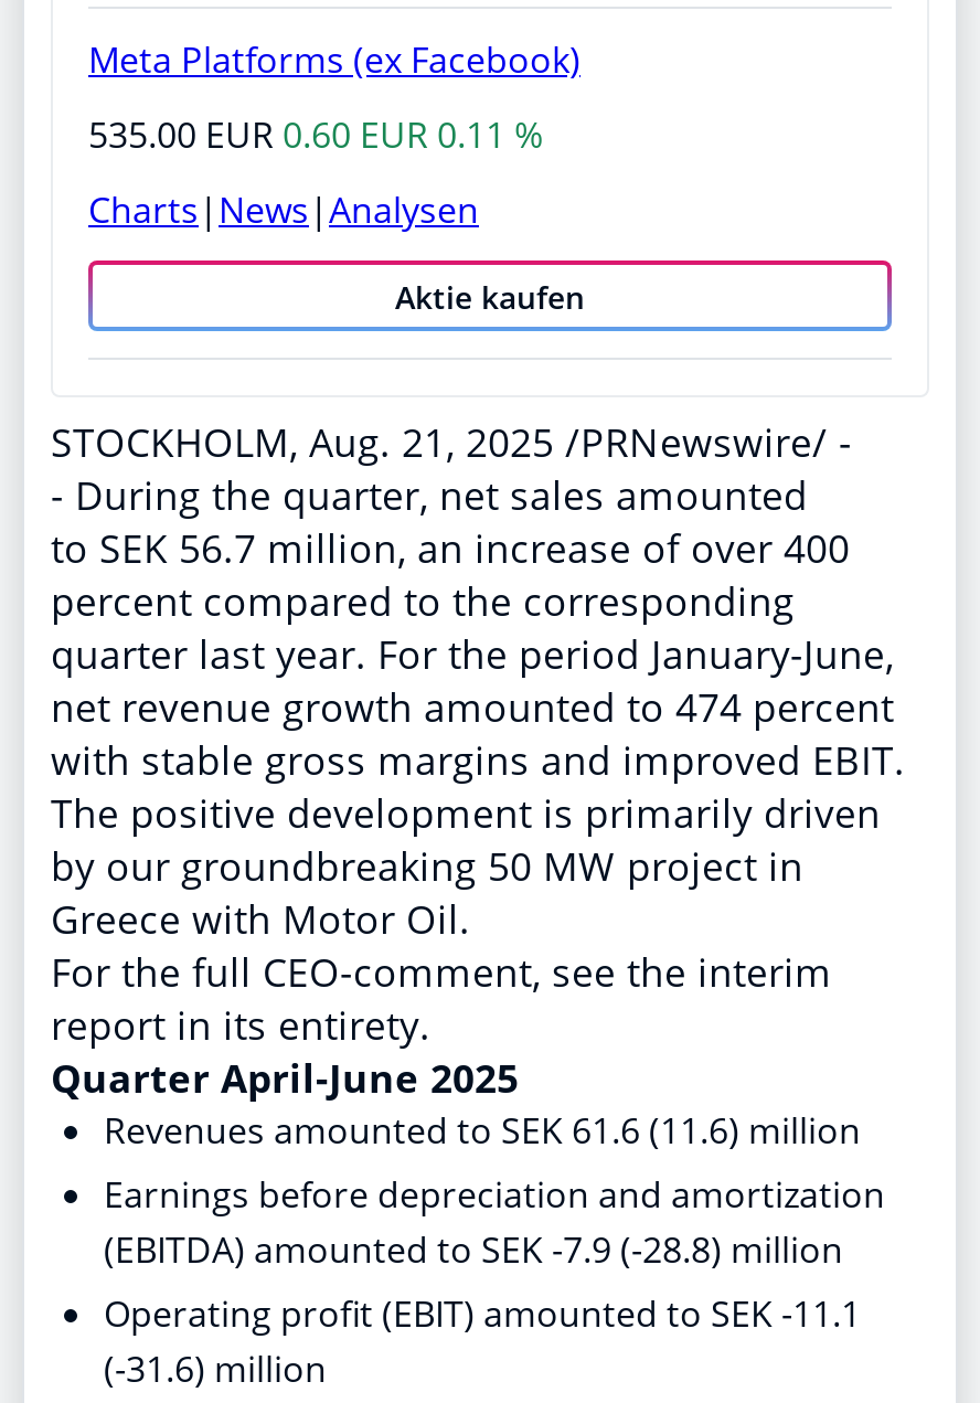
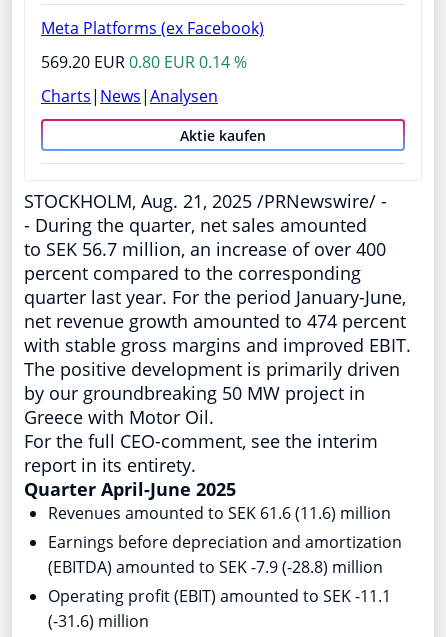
[88,110,543,159] 535.00 EUR 0.60 EUR 0.11 % -> [41,51,247,73] 569.20 EUR 0.80 EUR 0.14 %

